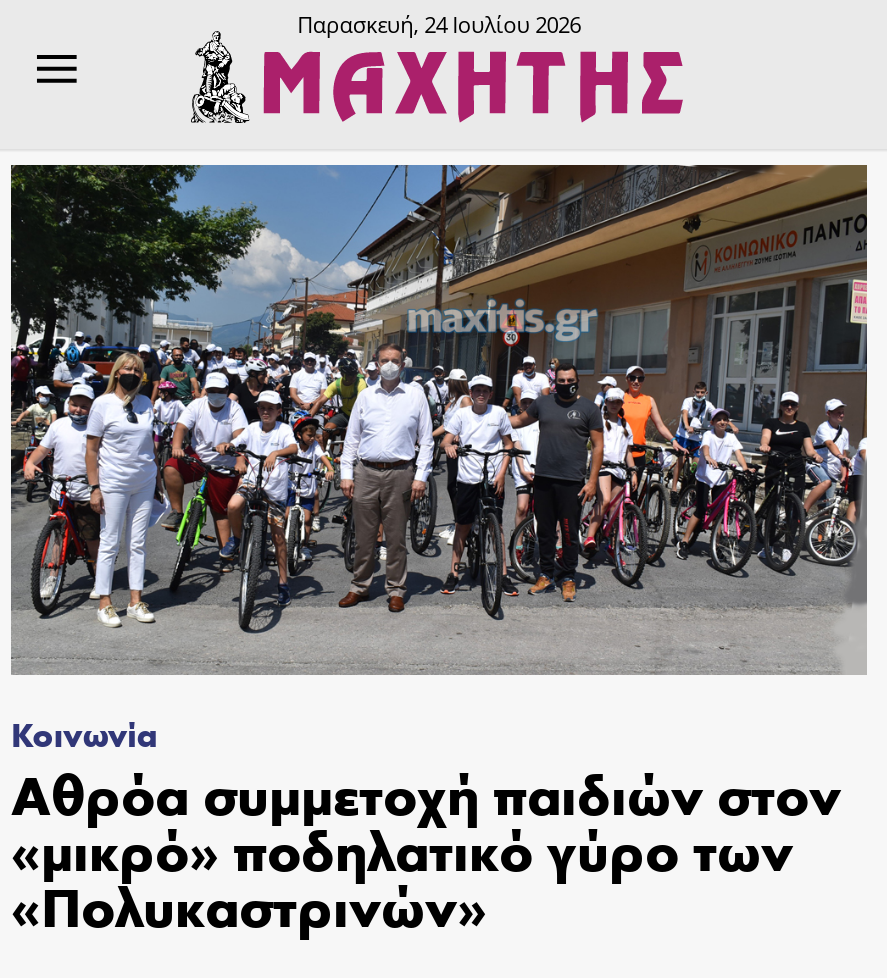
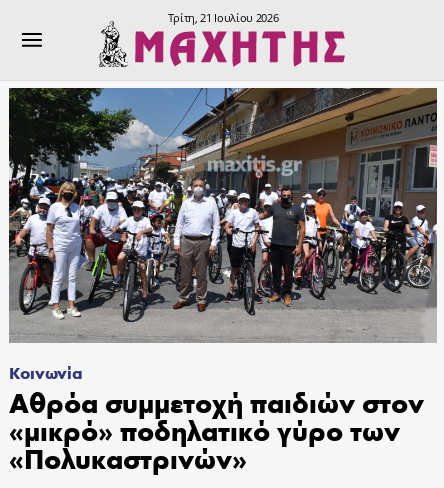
[297,9,581,39] Παρασκευή, 24 Ιουλίου 2026 -> [167,10,278,25] Τρίτη, 21 Ιουλίου 2026

